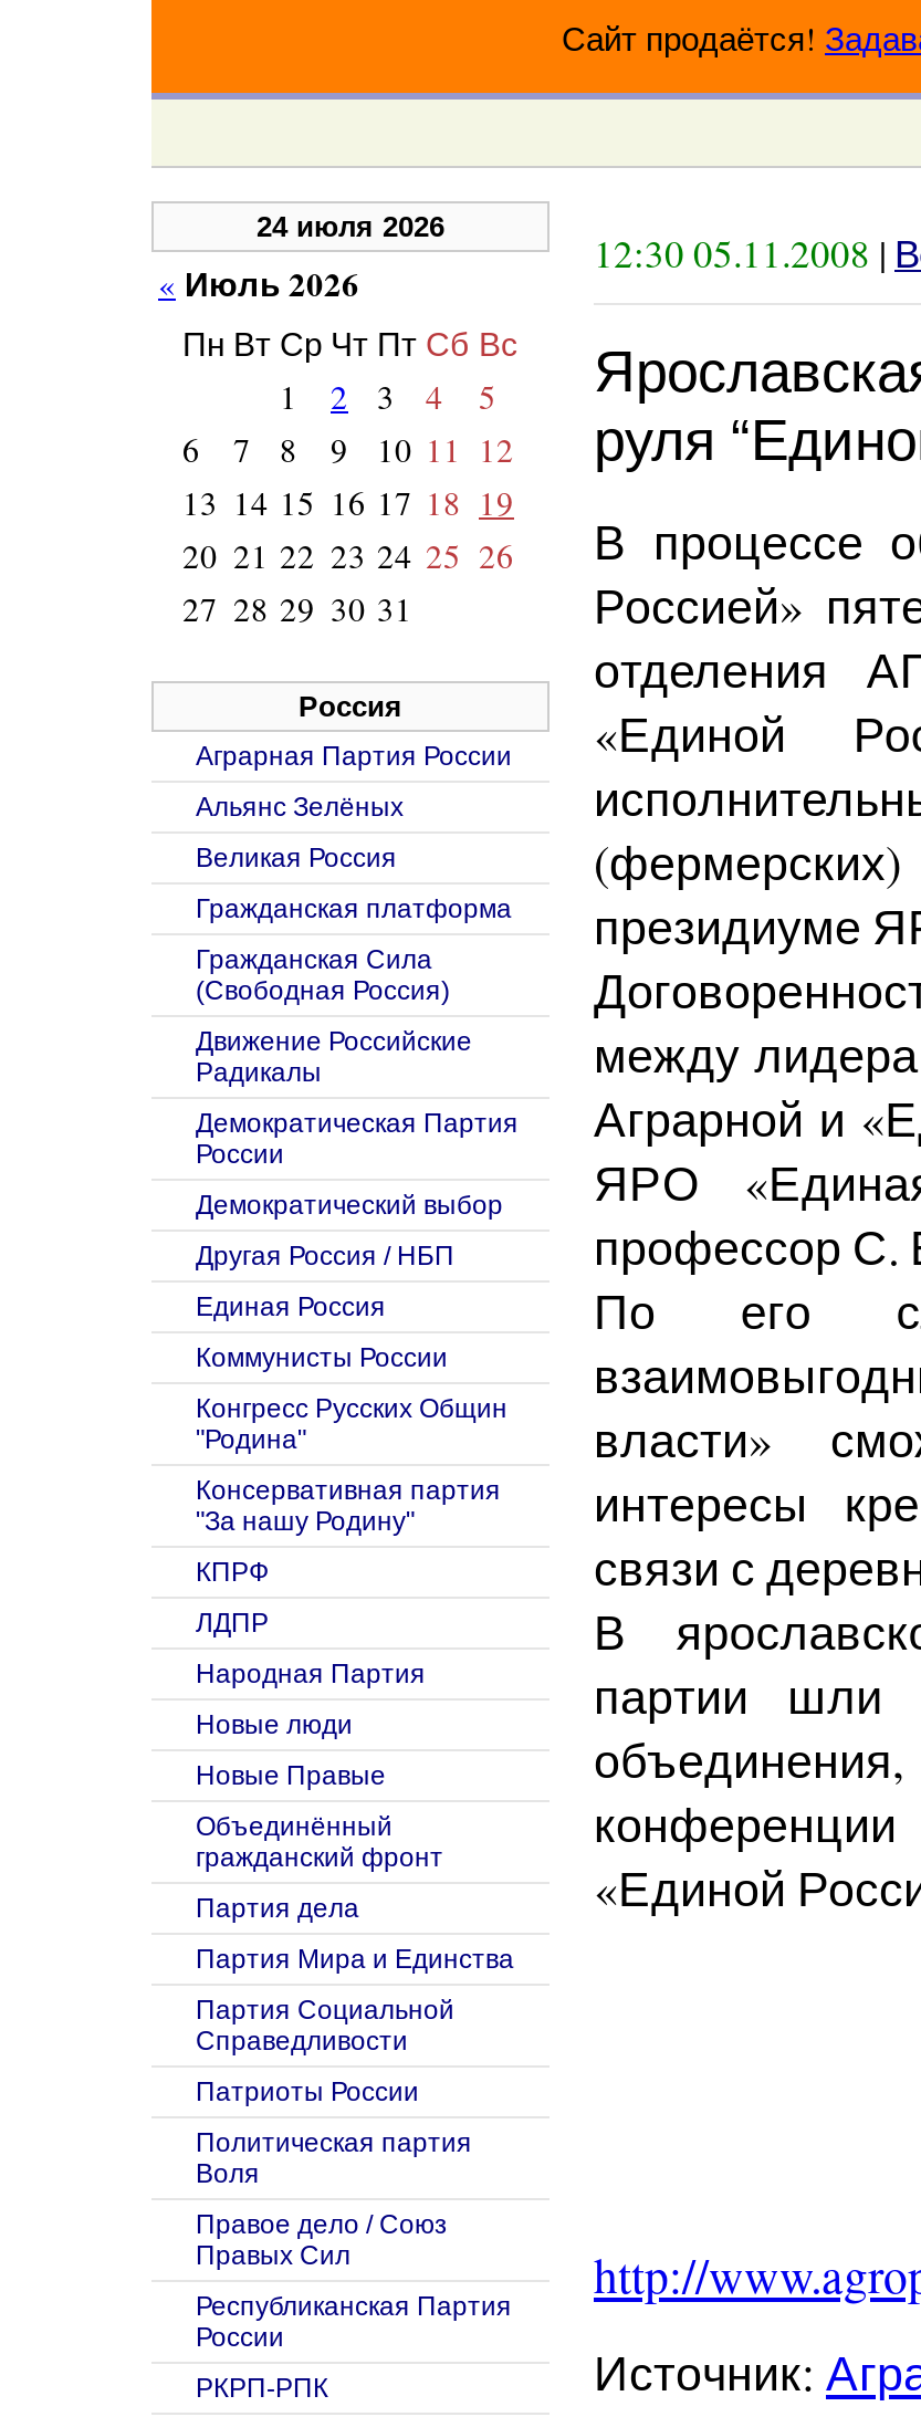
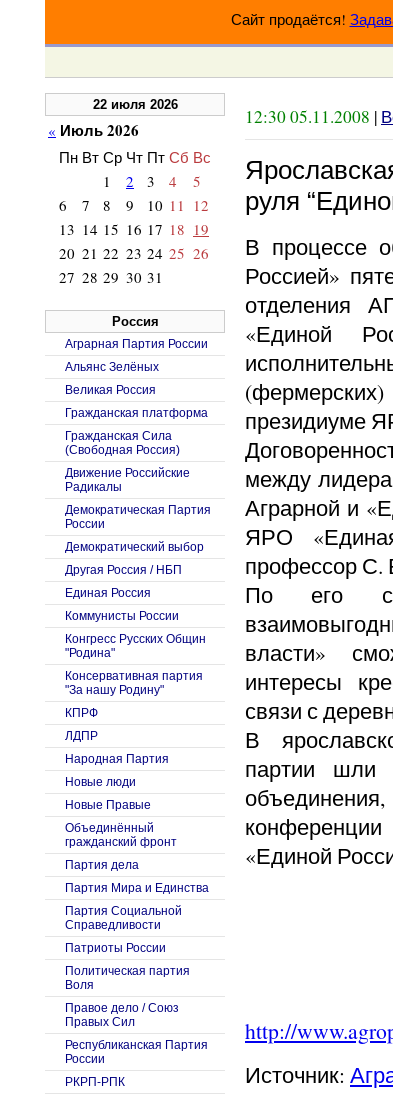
[257,211,444,244] 24 июля 2026 -> [92,97,177,112] 22 июля 2026

